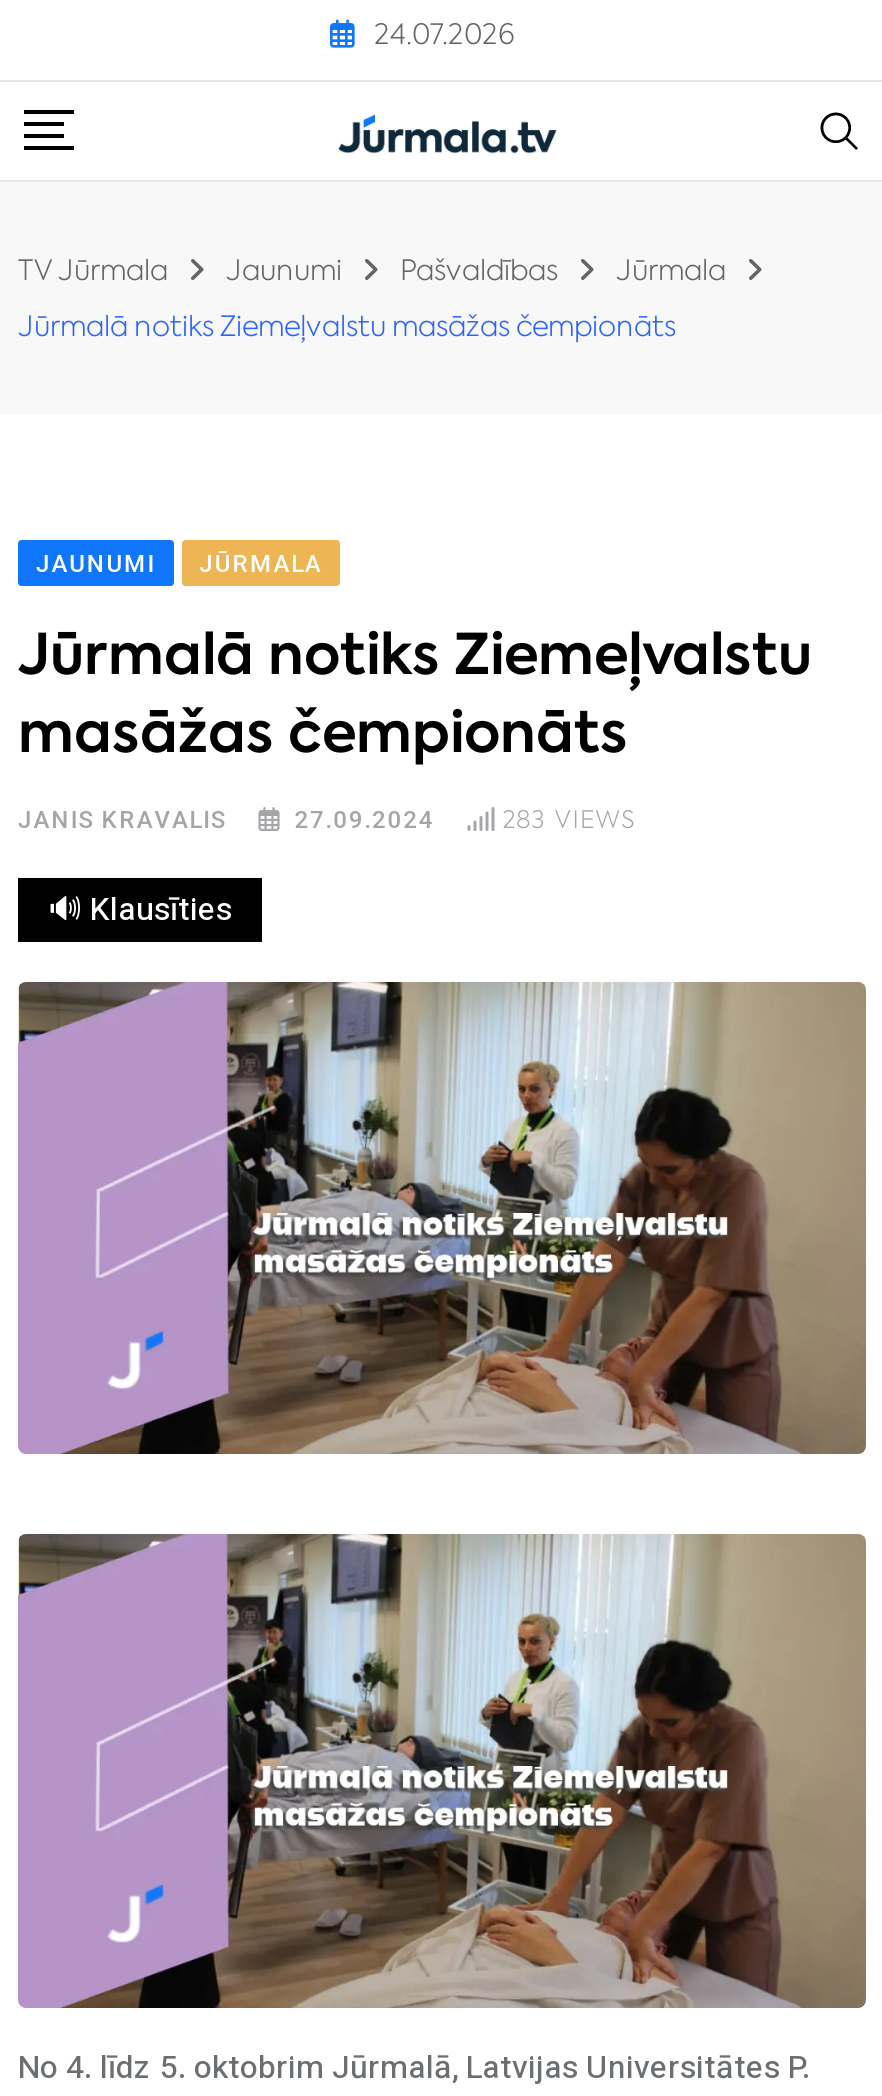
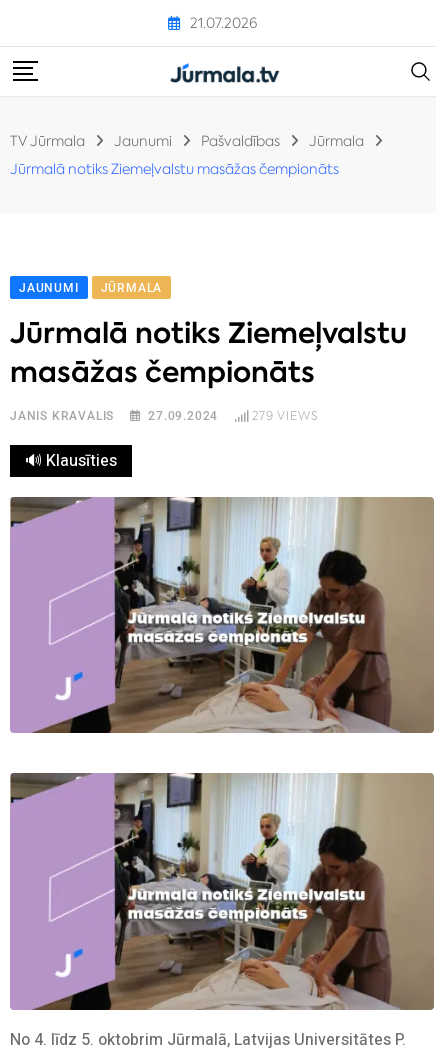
[374,15,514,51] 24.07.2026 -> [189,13,256,31] 21.07.2026
[502,803,637,833] 283 VIEWS -> [252,407,318,422] 279 VIEWS

